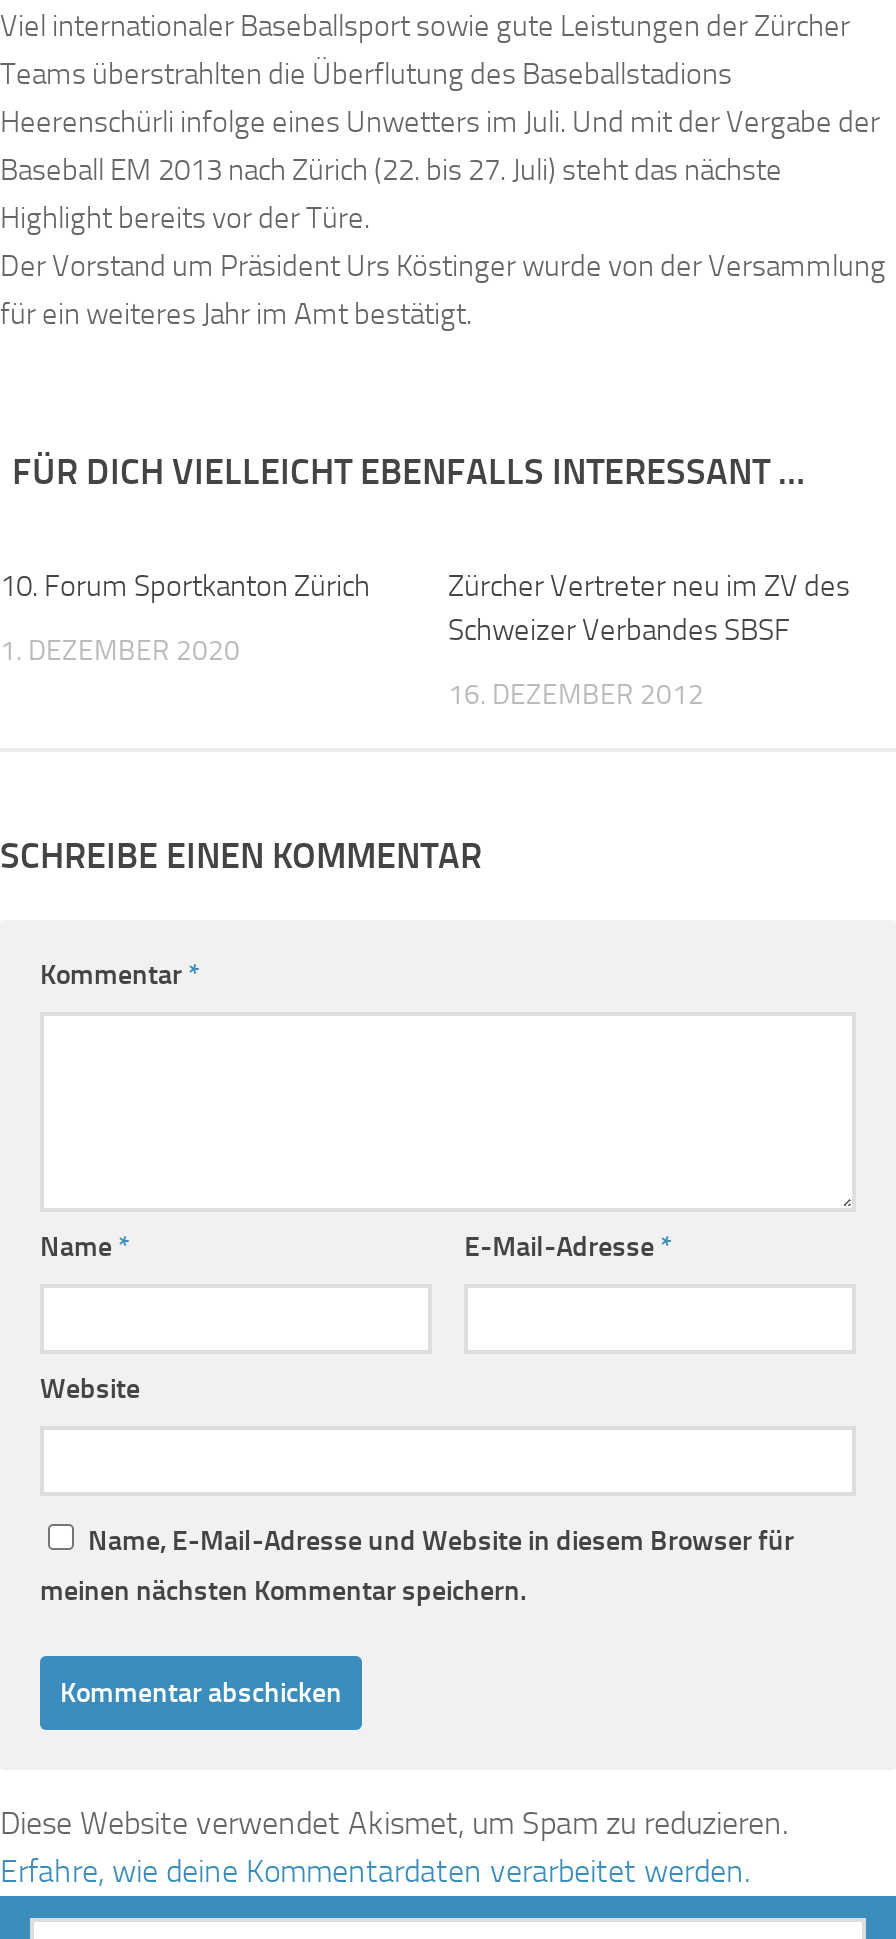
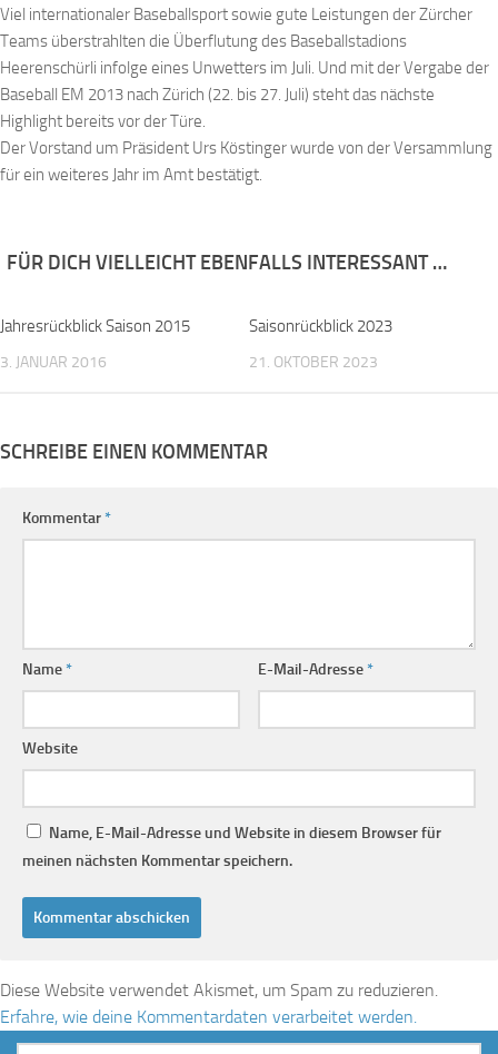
[0,568,370,604] 10. Forum Sportkanton Zürich -> [0,316,190,336] Jahresrückblick Saison 2015
[448,568,850,648] Zürcher Vertreter neu im ZV des | Schweizer Verbandes SBSF -> [249,316,392,336] Saisonrückblick 2023
[0,634,240,668] 1. DEZEMBER 2020 -> [0,353,107,372] 3. JANUAR 2016
[448,678,704,712] 16. DEZEMBER 2012 -> [249,353,378,372] 21. OKTOBER 2023

